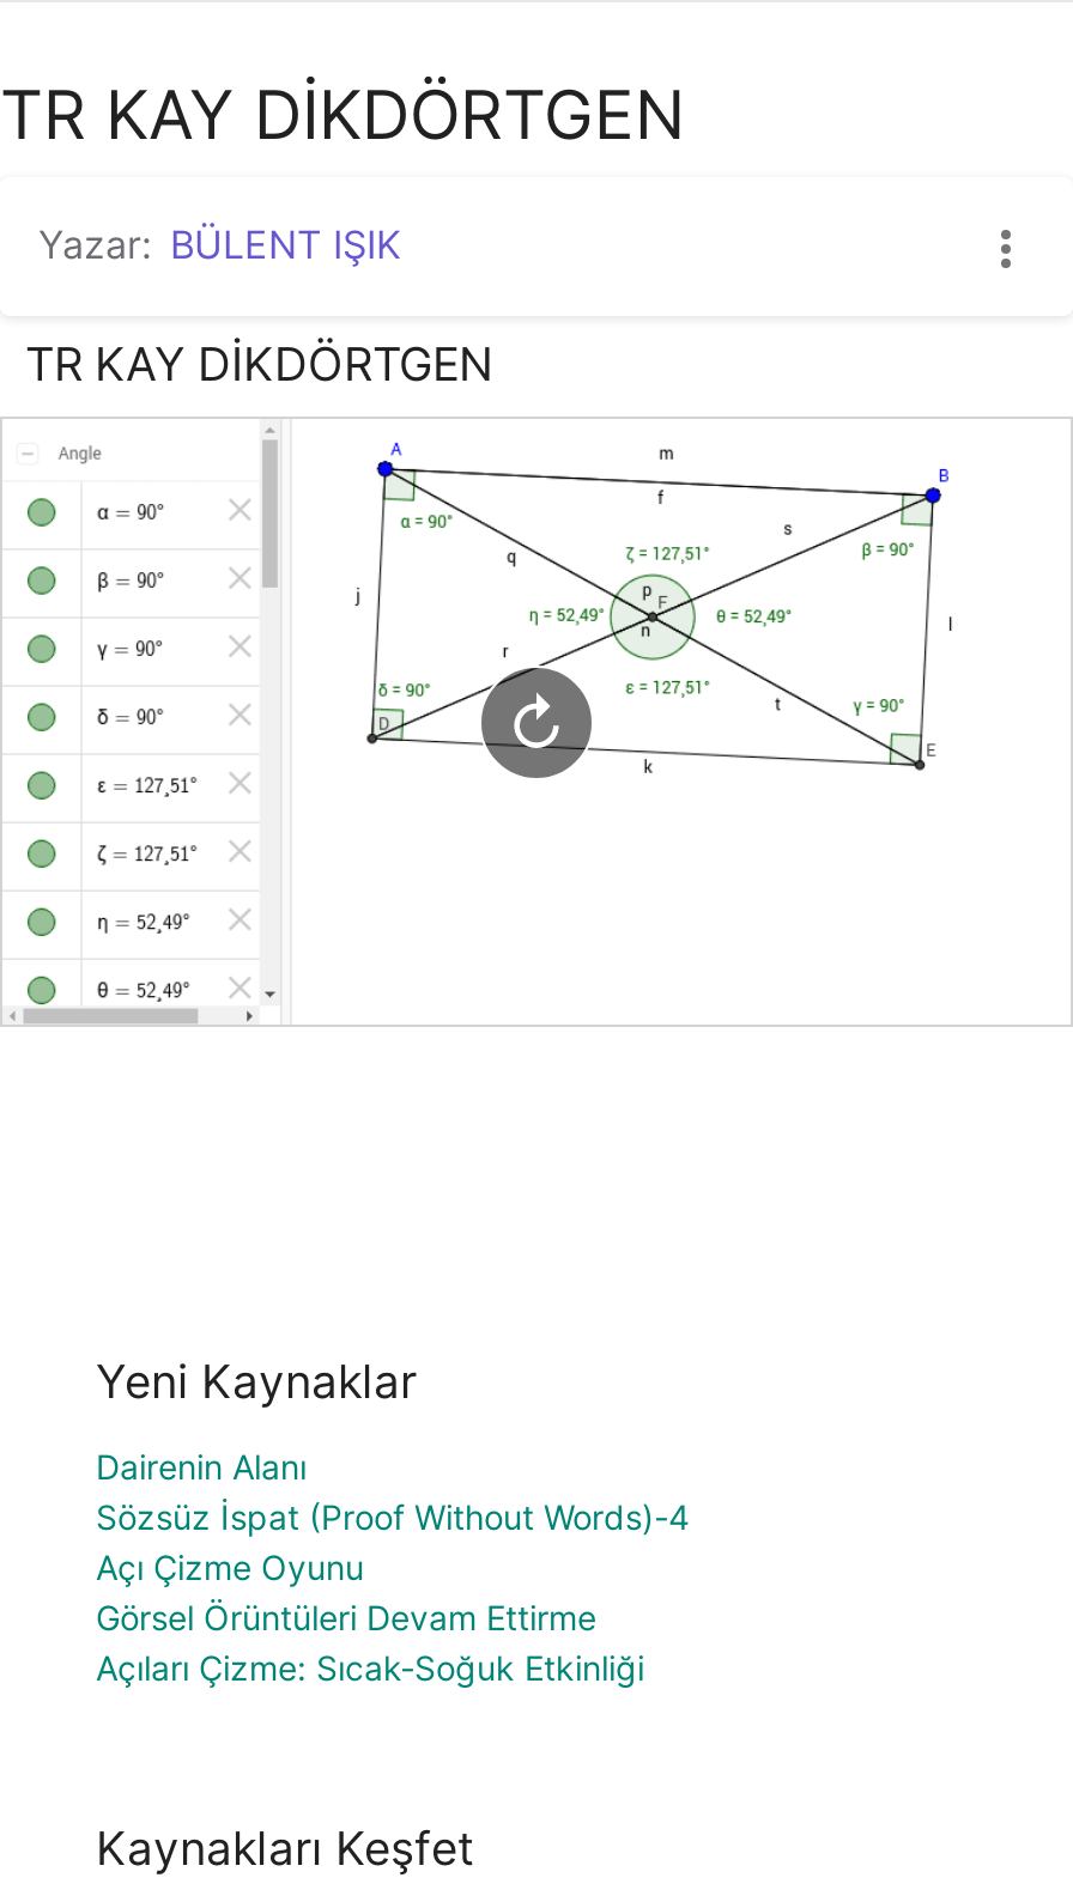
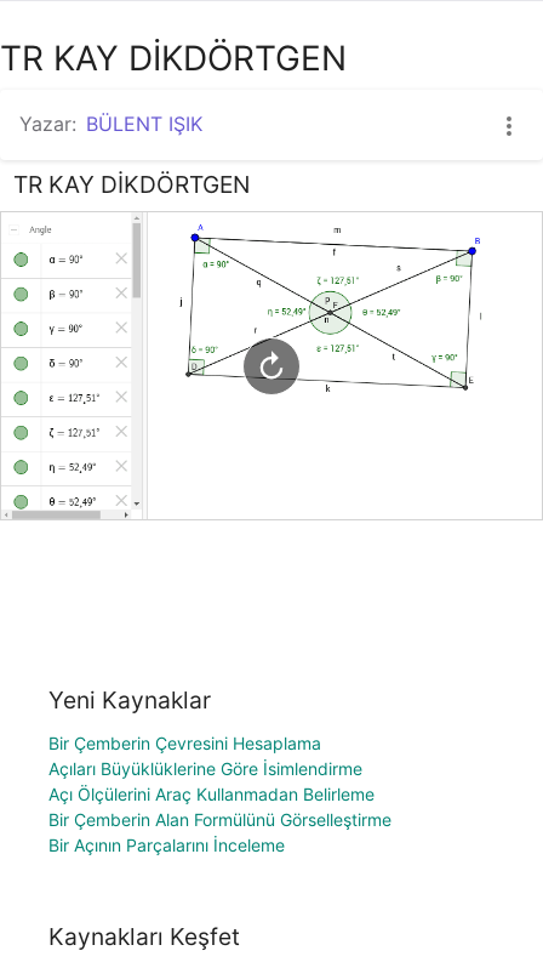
[96,1445,690,1687] Dairenin Alanı | Sözsüz İspat (Proof Without Words)-4 | Açı Çizme Oyunu | Görsel Örüntüleri Devam Ettirme | Açıları Çizme: Sıcak-Soğuk Etkinliği -> [48,732,391,855] Bir Çemberin Çevresini Hesaplama | Açıları Büyüklüklerine Göre İsimlendirme | Açı Ölçülerini Araç Kullanmadan Belirleme | Bir Çemberin Alan Formülünü Görselleştirme | Bir Açının Parçalarını İnceleme

